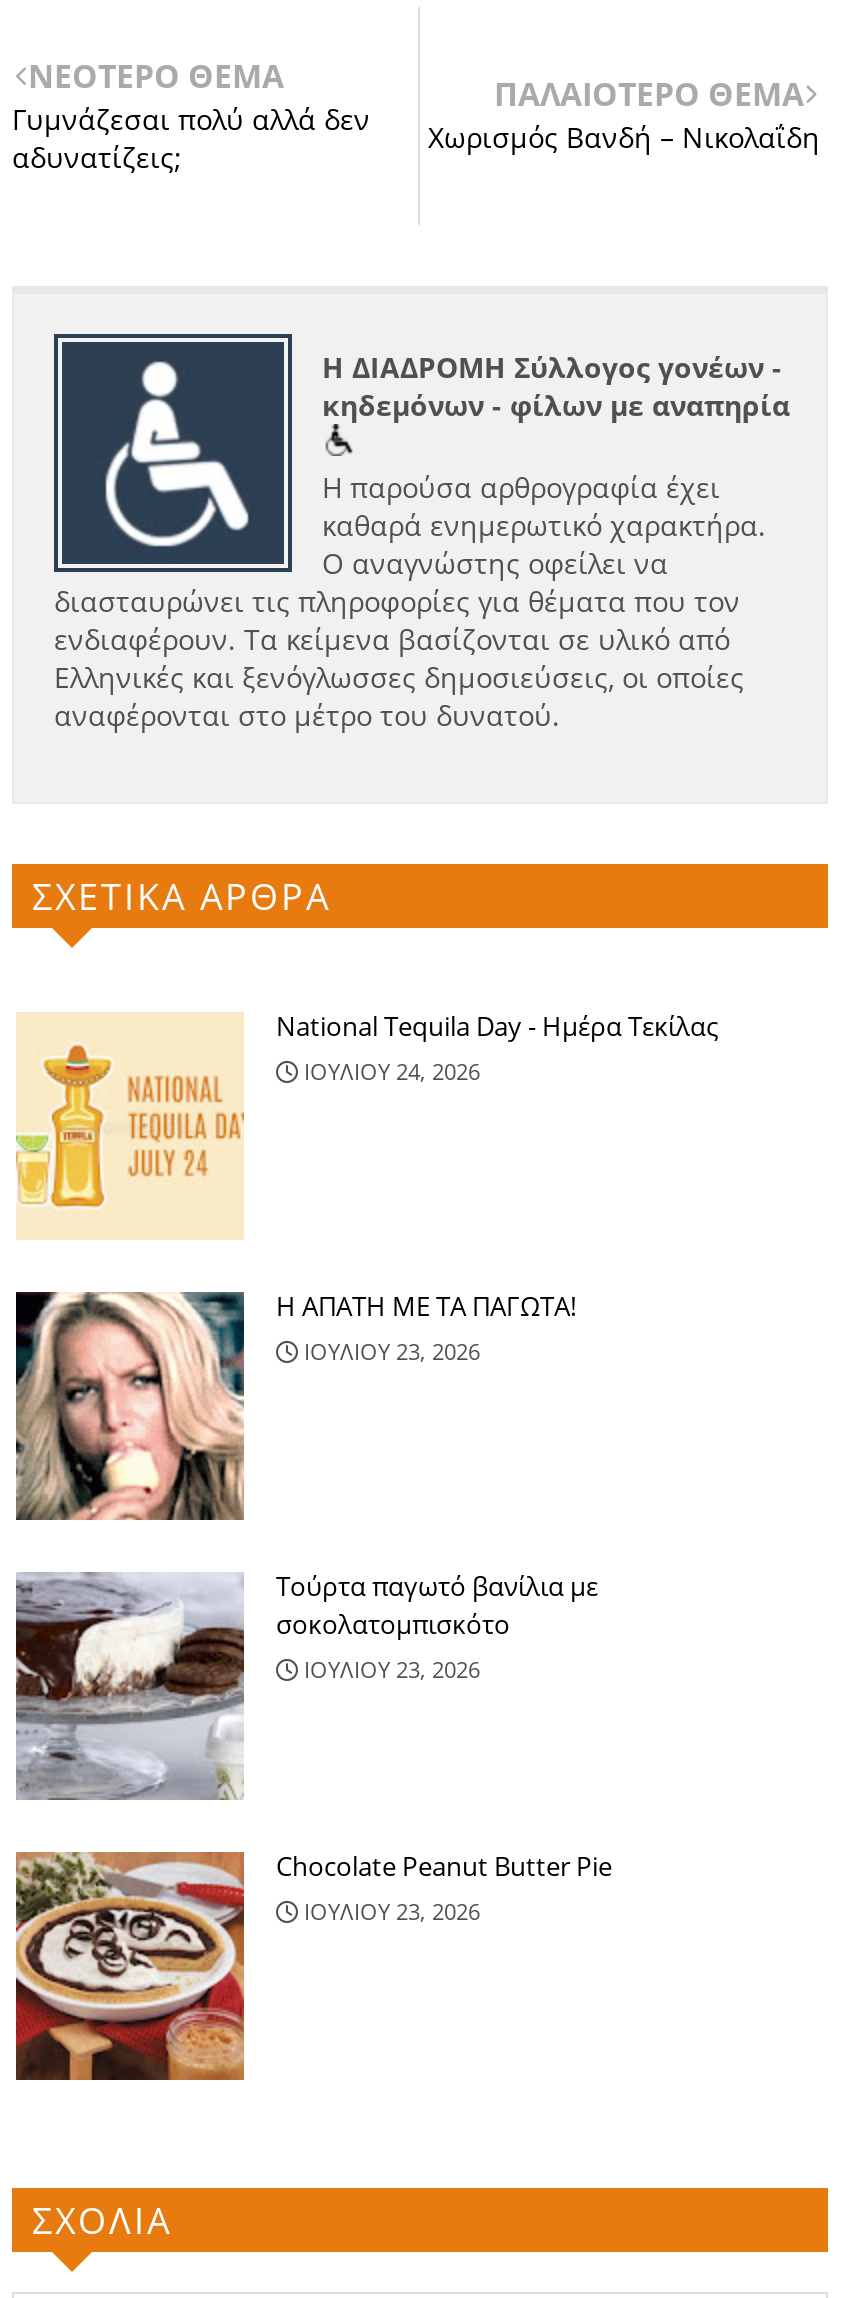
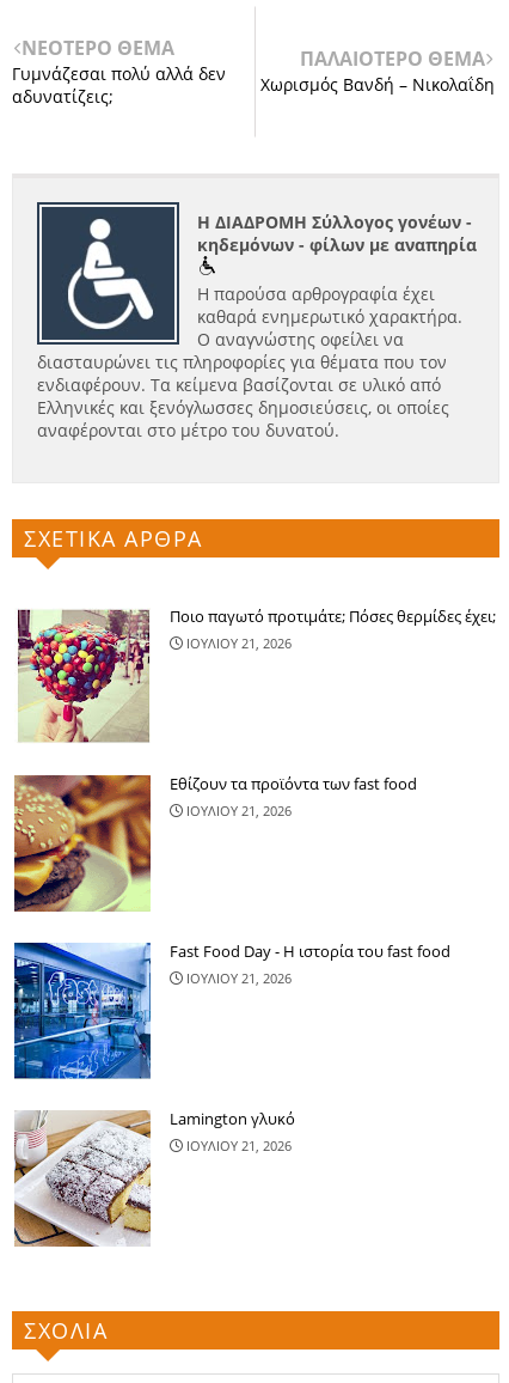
[14,1008,718,1238] [image] | National Tequila Day - Ημέρα Τεκίλας | ΙΟΥΛΙΟΥ 24, 2026 -> [14,605,496,743] [image] | Ποιο παγωτό προτιμάτε; Πόσες θερμίδες έχει; | ΙΟΥΛΙΟΥ 21, 2026
[14,1288,576,1522] [image] | Η ΑΠΑΤΗ ΜΕ ΤΑ ΠΑΓΩΤΑ! | ΙΟΥΛΙΟΥ 23, 2026 -> [13,773,417,912] [image] | Εθίζουν τα προϊόντα των fast food | ΙΟΥΛΙΟΥ 21, 2026
[14,1568,598,1800] [image] | Τούρτα παγωτό βανίλια με | σοκολατομπισκότο | ΙΟΥΛΙΟΥ 23, 2026 -> [13,940,450,1079] [image] | Fast Food Day - Η ιστορία του fast food | ΙΟΥΛΙΟΥ 21, 2026
[14,1848,612,2082] [image] | Chocolate Peanut Butter Pie | ΙΟΥΛΙΟΥ 23, 2026 -> [14,1108,295,1248] [image] | Lamington γλυκό | ΙΟΥΛΙΟΥ 21, 2026

